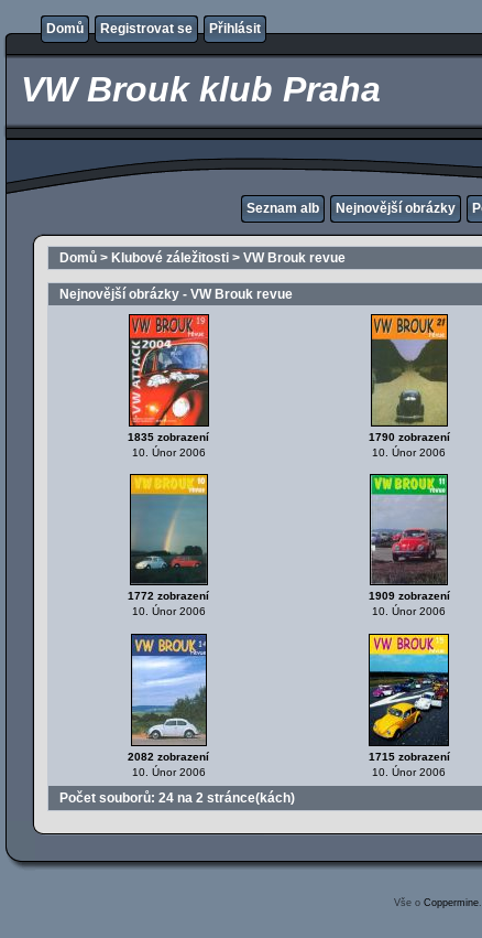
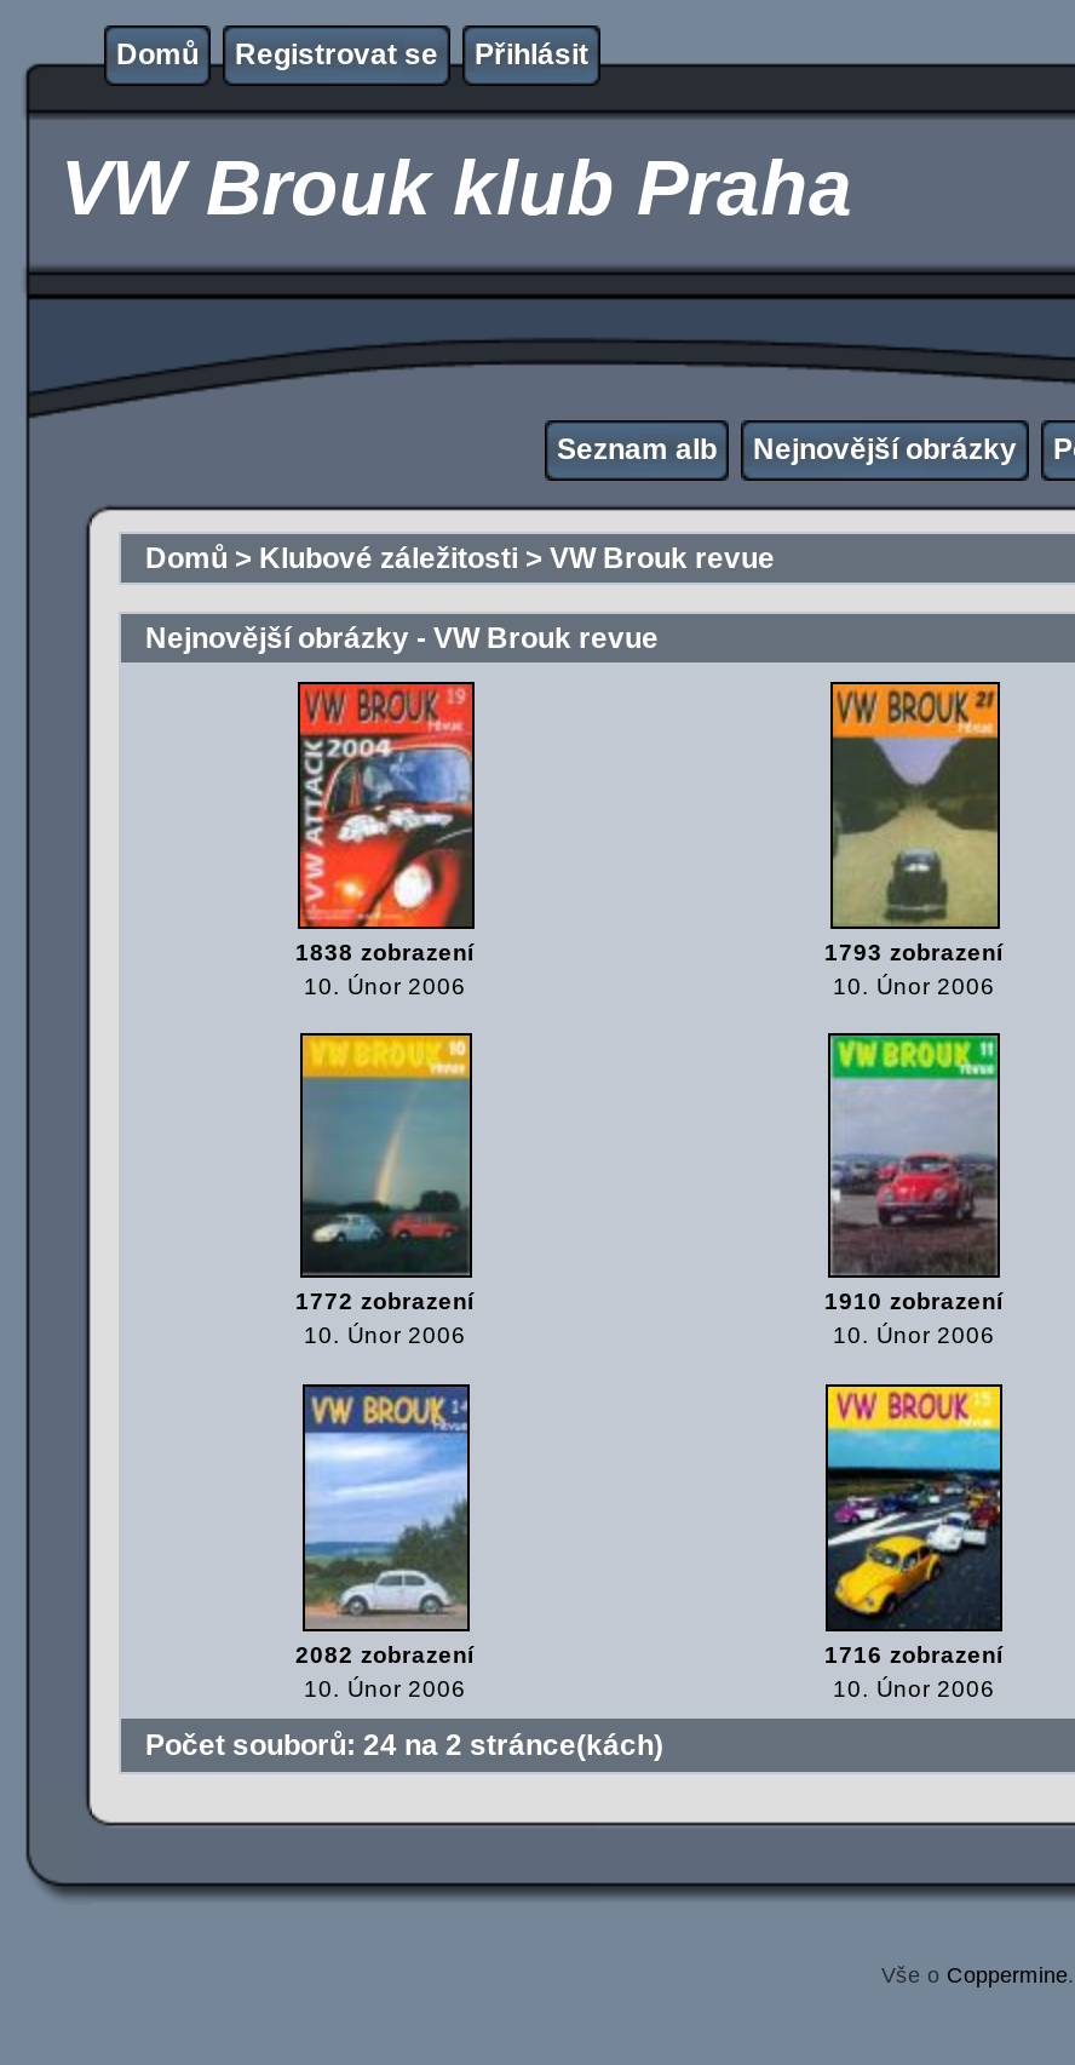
[128,431,209,443] 1835 zobrazení -> [295,939,475,965] 1838 zobrazení
[368,431,450,443] 1790 zobrazení -> [824,939,1004,965] 1793 zobrazení
[368,590,450,602] 1909 zobrazení -> [824,1287,1004,1314] 1910 zobrazení
[368,751,450,763] 1715 zobrazení -> [824,1641,1004,1668] 1716 zobrazení

